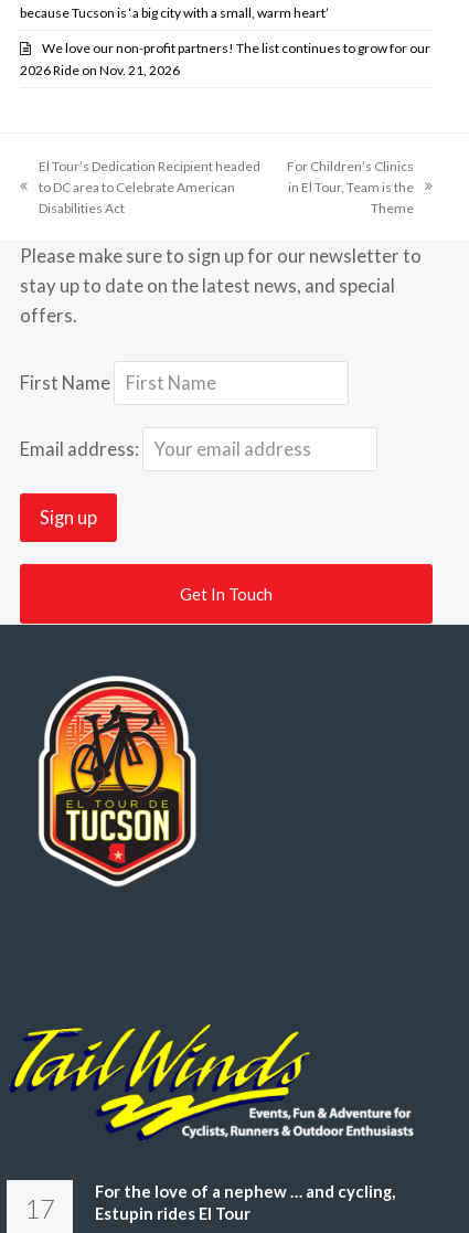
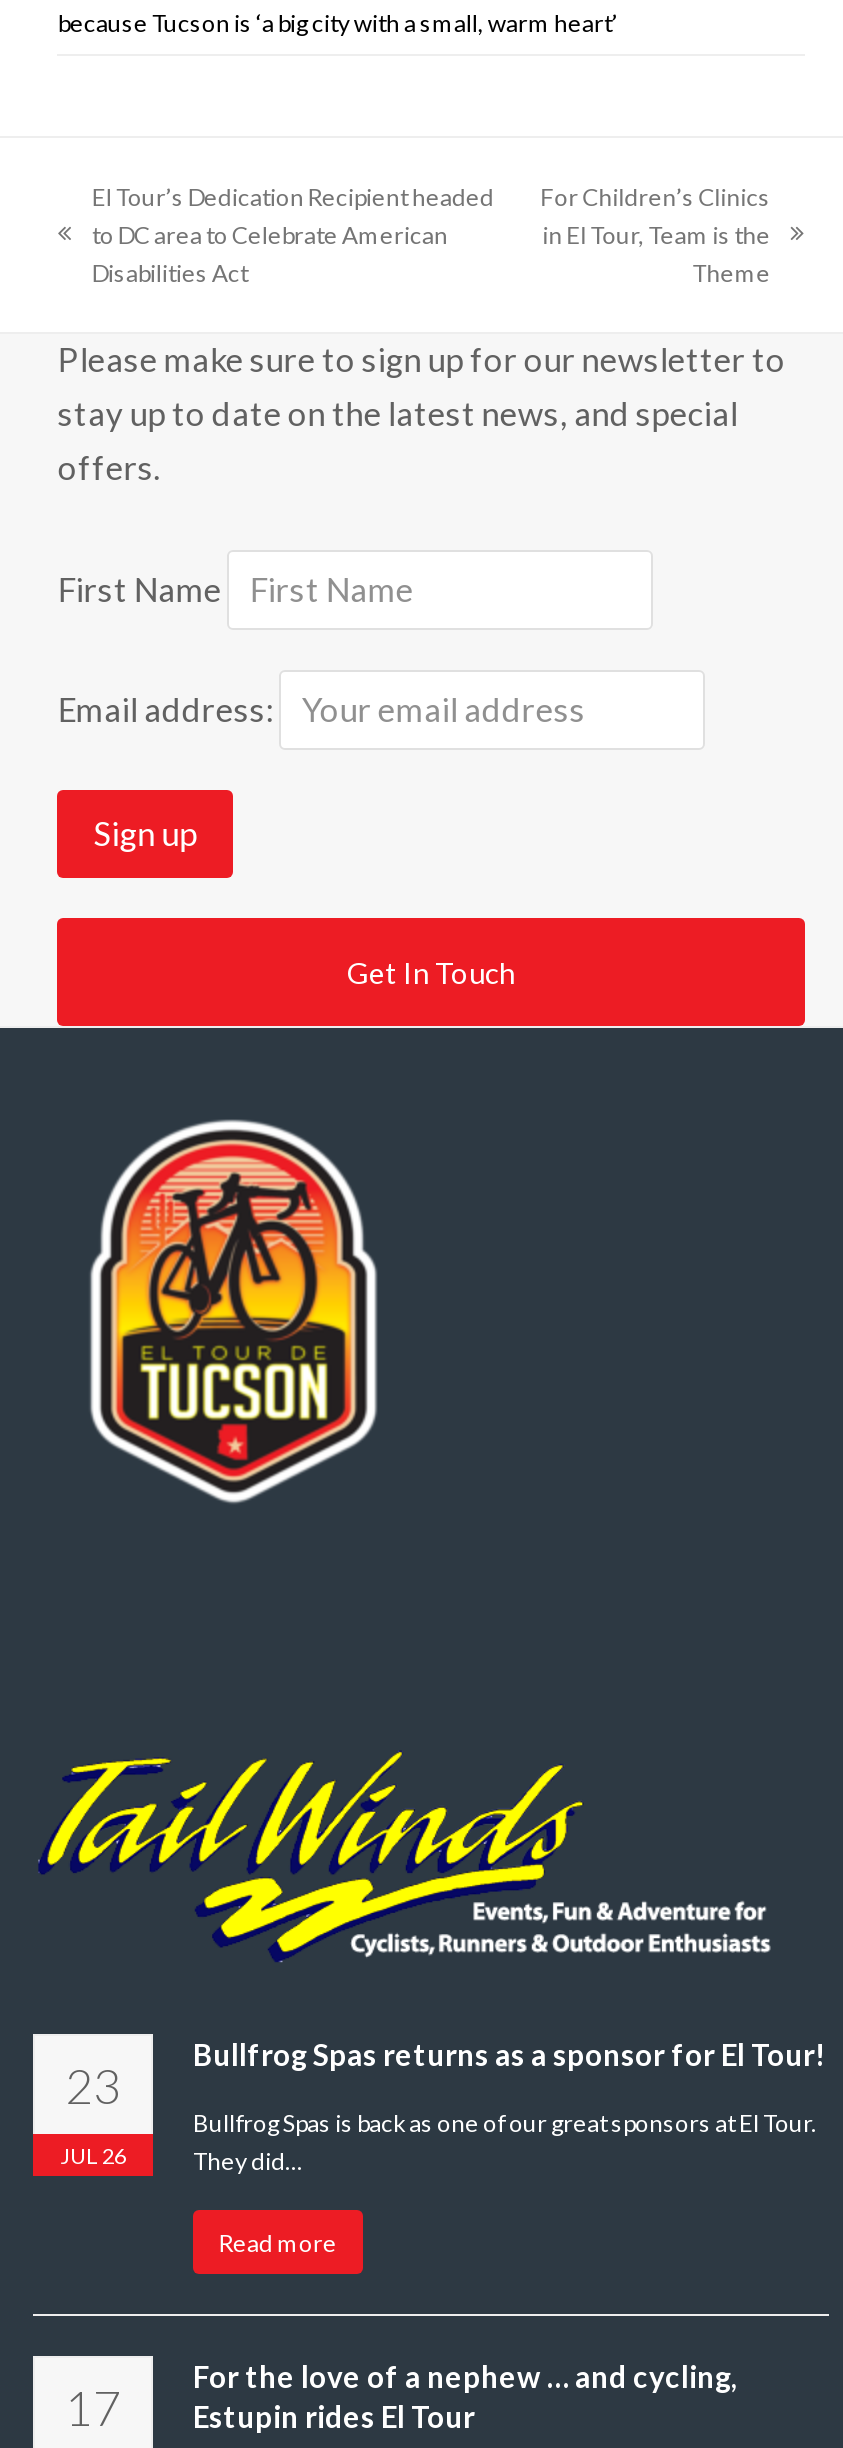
[20,39,431,78] We love our non-profit partners! The list continues to grow for our | 2026 Ride on Nov. 21, 2026 -> none
moved [20,157,422,604] -> [58,181,786,991]: El Tour’s Dedication Recipient headed | to DC area to Celebrate American | Disabilities Act | ... | Email address: | Get In Touch
none -> [60,2056,126,2168] 23 | JUL 26
none -> [193,2036,827,2257] Bullfrog Spas returns as a sponsor for El Tour! | Bullfrog Spas is back as one of our great sponsors at El Tour. | They did… | Read more
moved [42,674,194,889] -> [97,1118,373,1506]: [image]
moved [11,1029,412,1139] -> [41,1760,767,1960]: [image]

